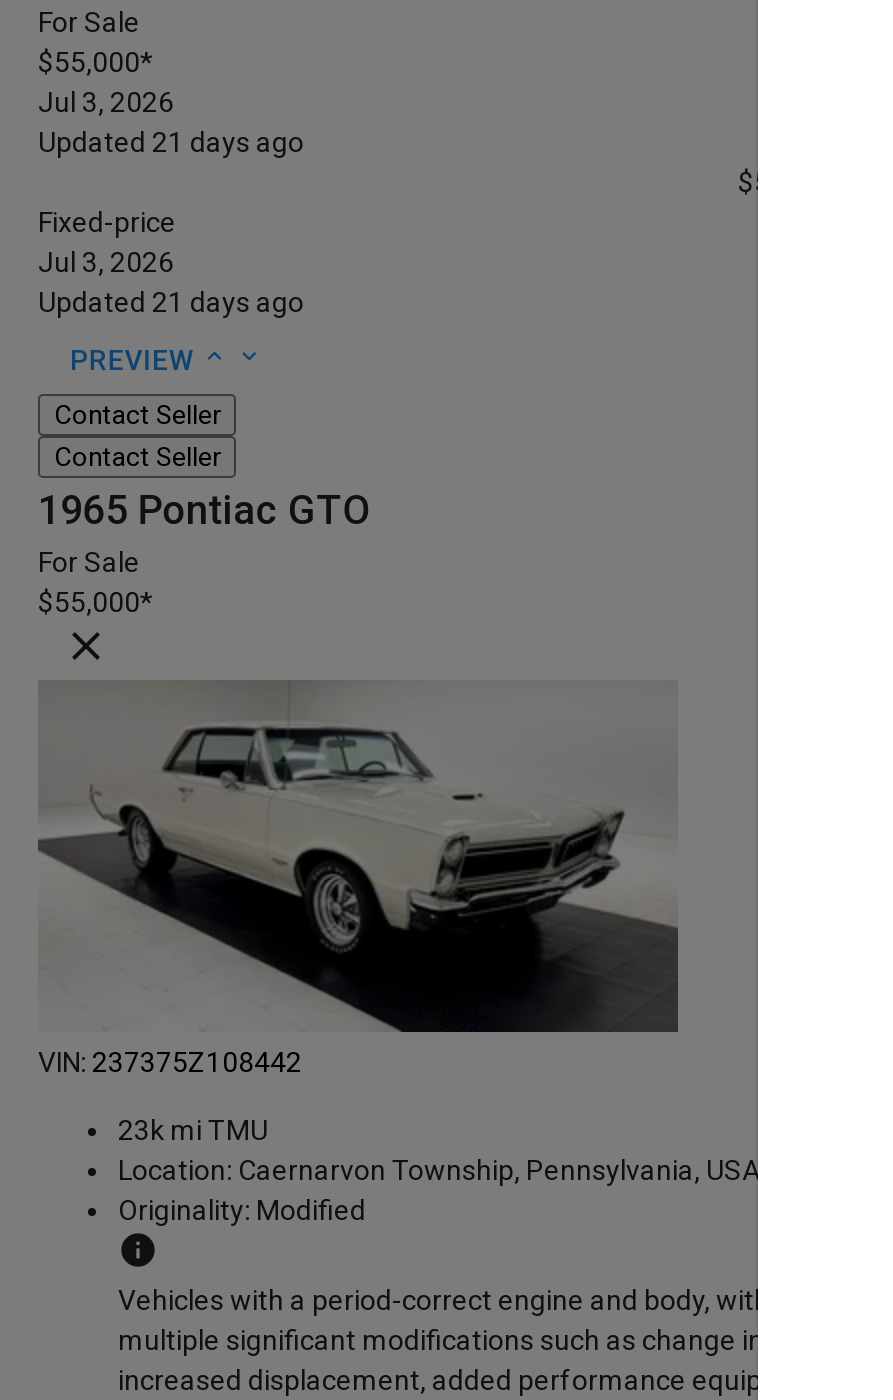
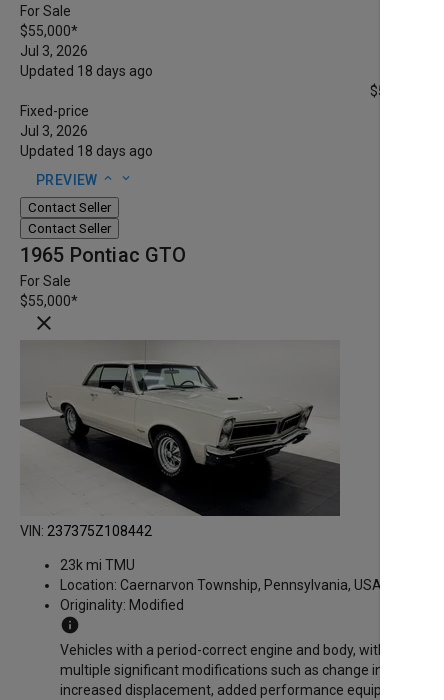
[38,126,304,158] Updated 21 days ago -> [20,63,153,79] Updated 18 days ago
[38,286,304,318] Updated 21 days ago -> [20,143,153,159] Updated 18 days ago

